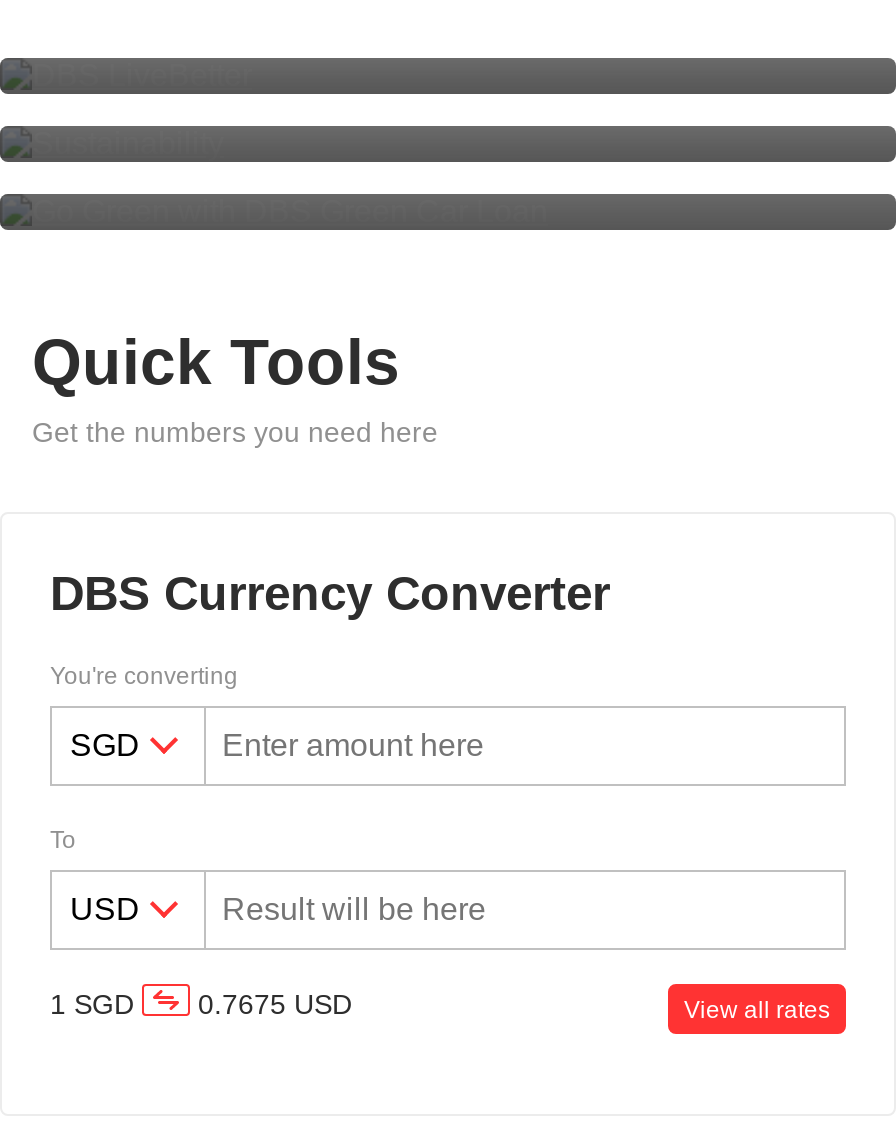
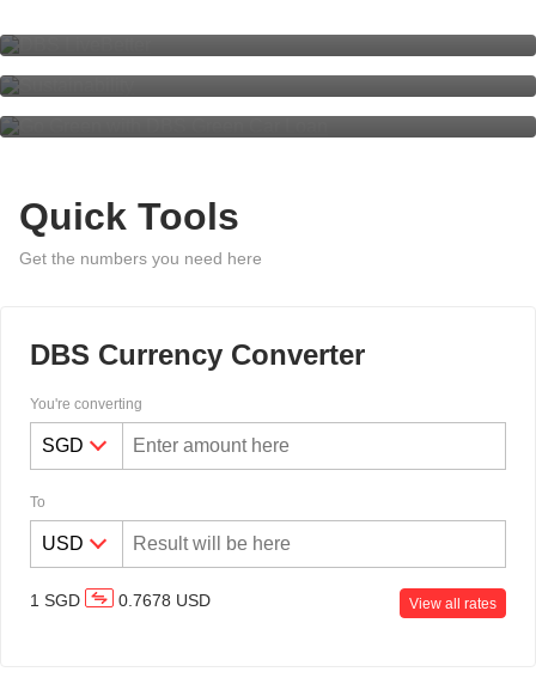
[50,988,352,1020] 1 SGD 0.7675 USD -> [30,591,211,610] 1 SGD 0.7678 USD

